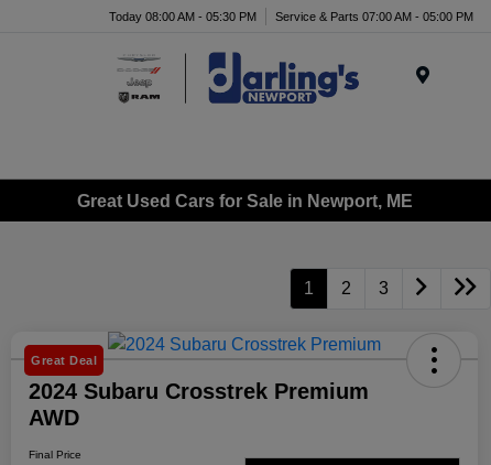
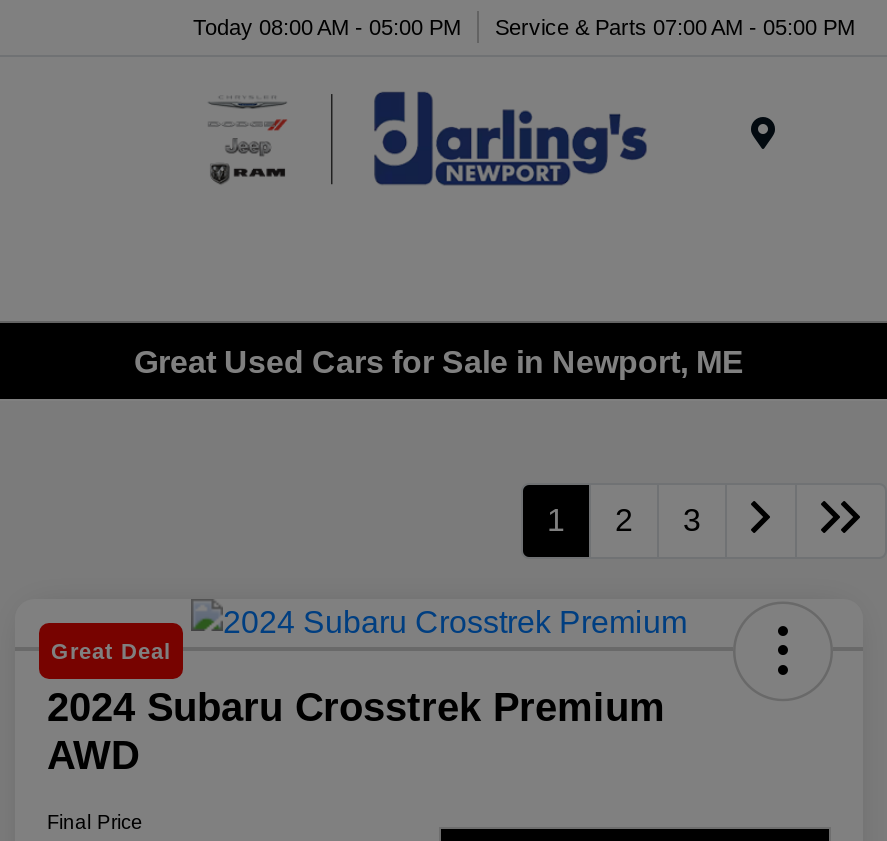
[109,9,473,23] Today 08:00 AM - 05:30 PM Service & Parts 07:00 AM - 05:00 PM -> [193,14,855,38] Today 08:00 AM - 05:00 PM Service & Parts 07:00 AM - 05:00 PM

